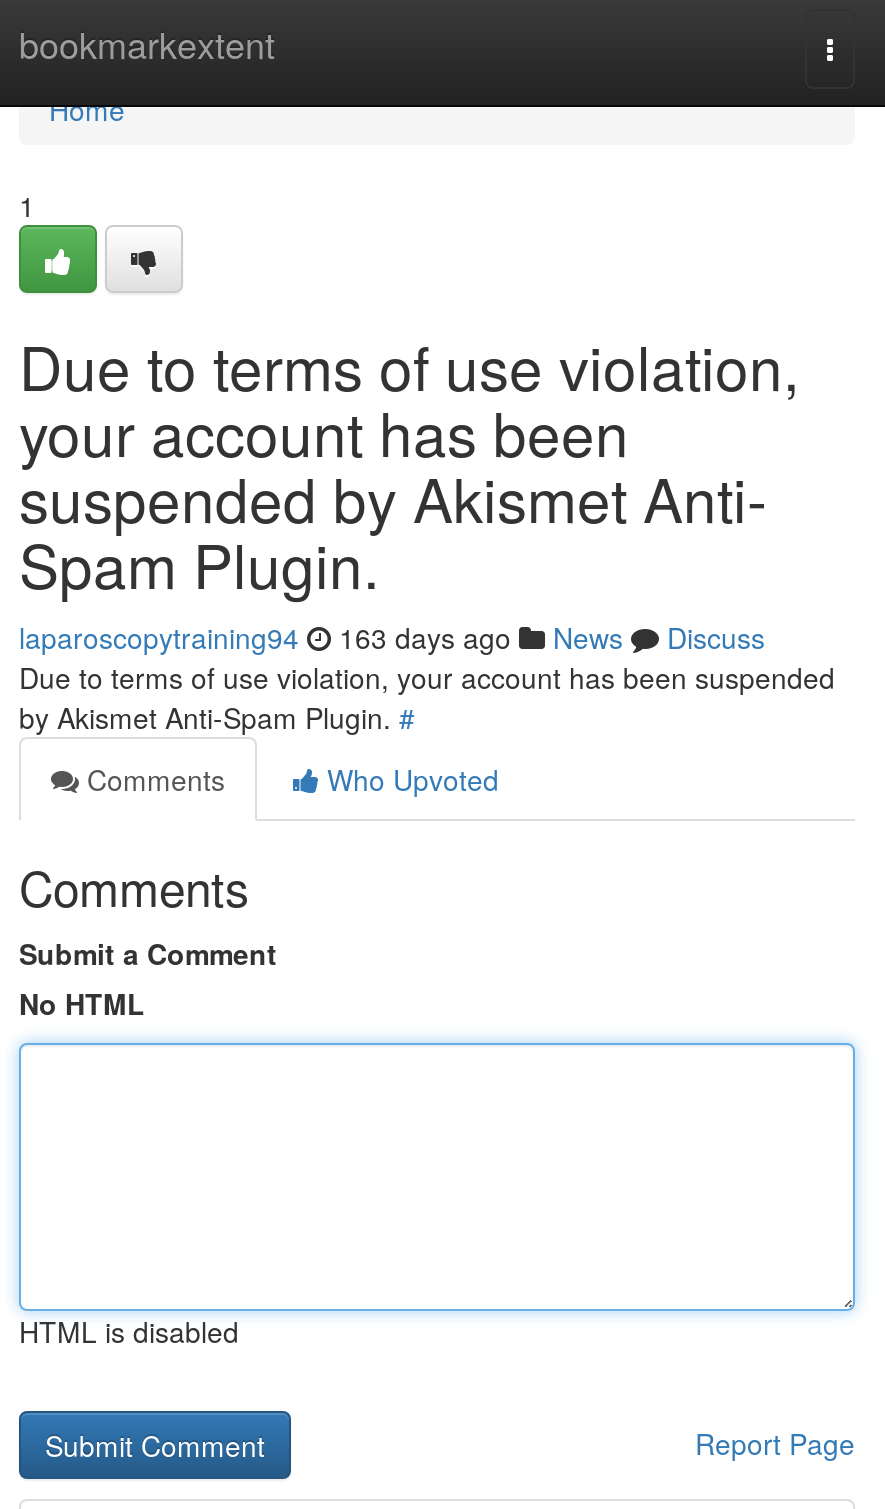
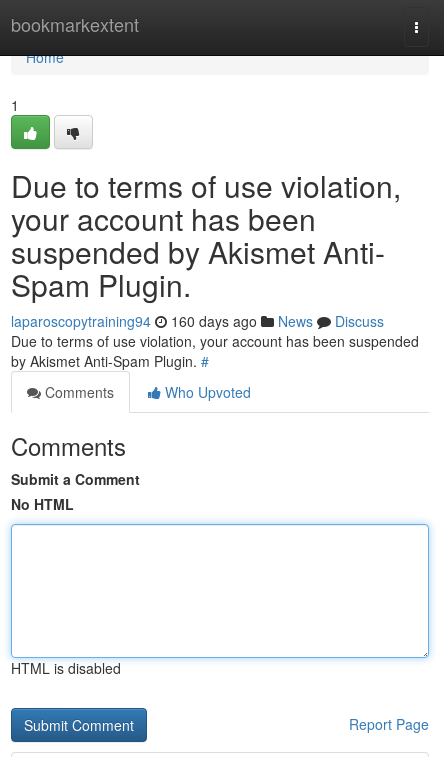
[19,617,765,657] laparoscopytraining94 163 days ago News Discuss -> [11,311,384,331] laparoscopytraining94 160 days ago News Discuss

